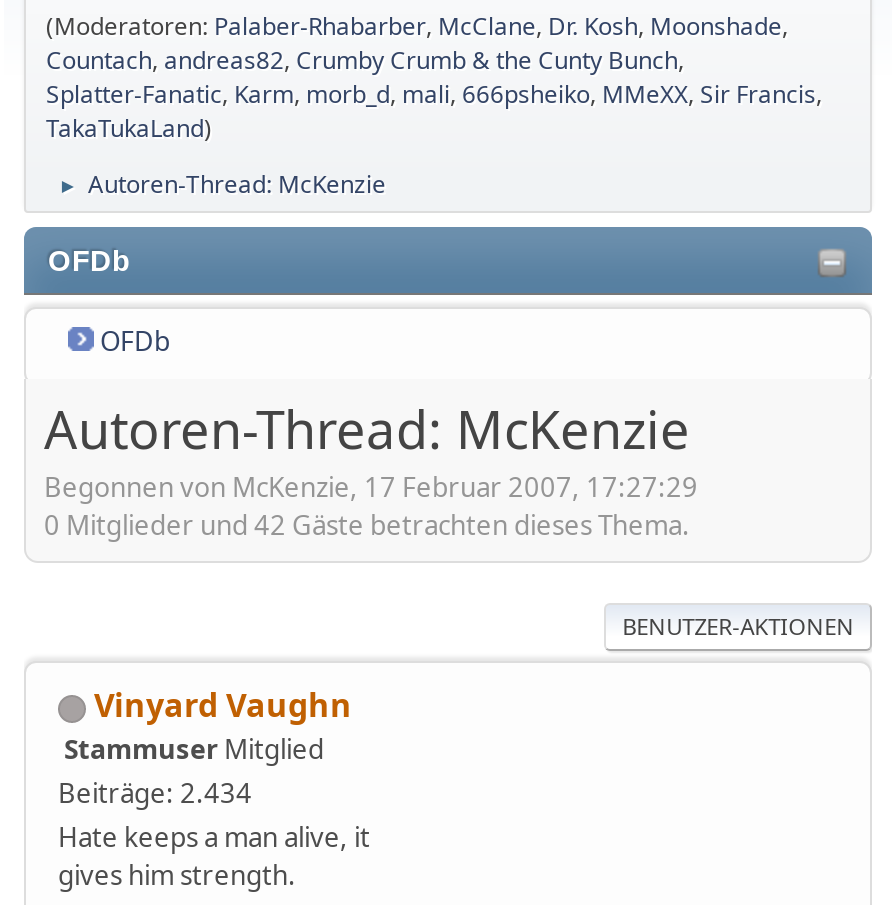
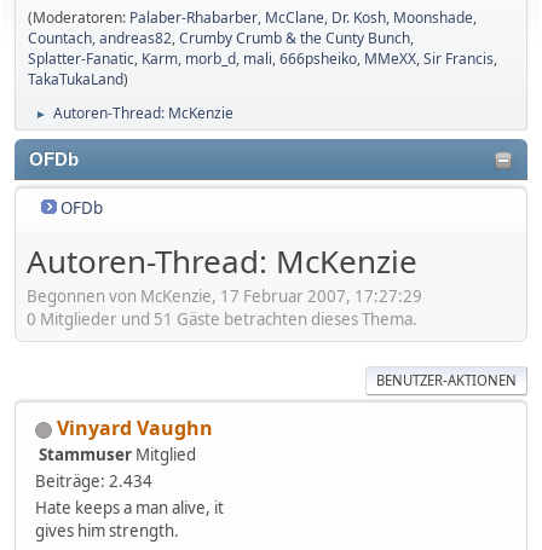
[44,508,690,544] 0 Mitglieder und 42 Gäste betrachten dieses Thema. -> [27,309,417,330] 0 Mitglieder und 51 Gäste betrachten dieses Thema.

